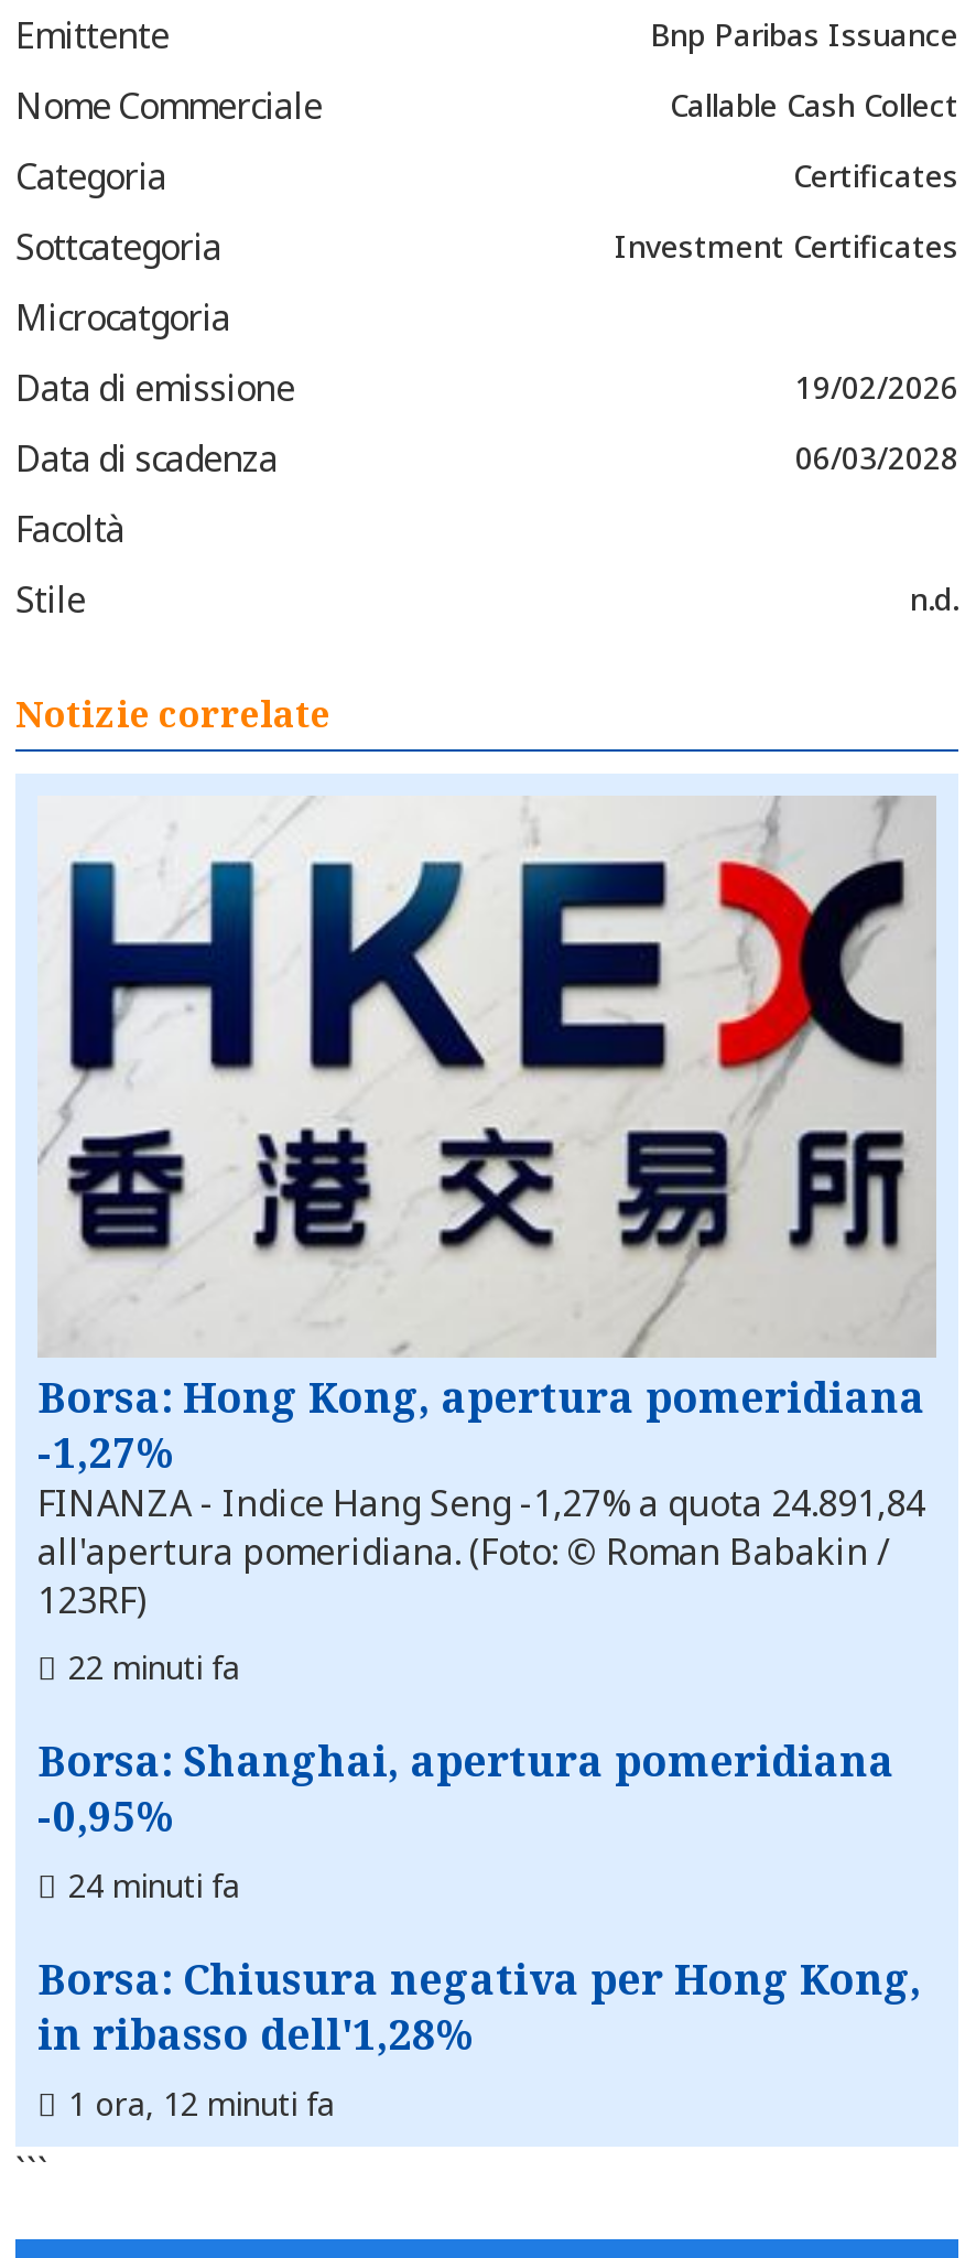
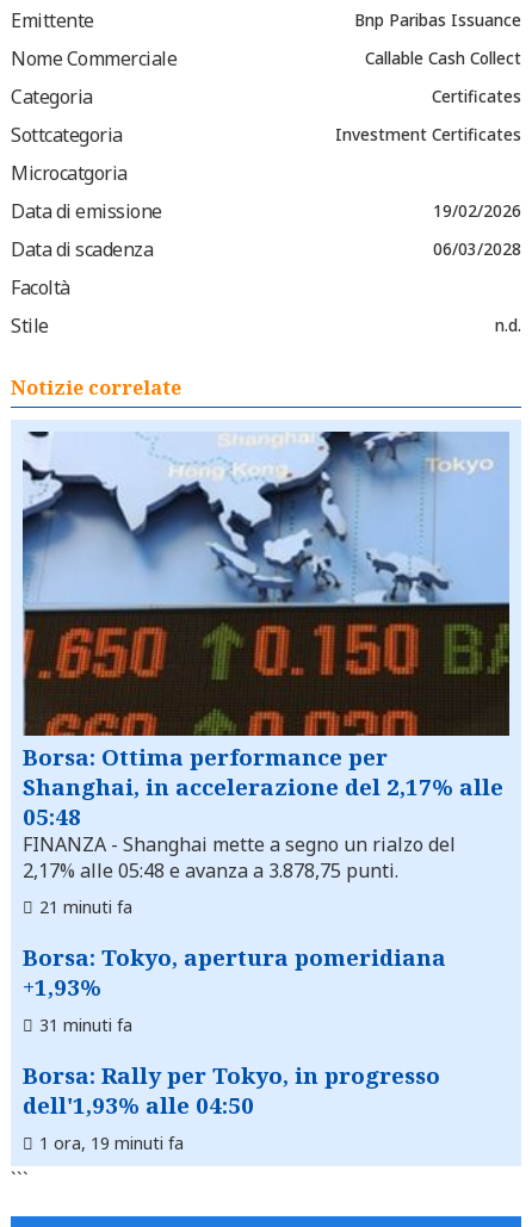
[37,796,936,1625] [image] | Borsa: Hong Kong, apertura pomeridiana | -1,27% | FINANZA - Indice Hang Seng -1,27% a quota 24.891,84 | all'apertura pomeridiana. (Foto: © Roman Babakin / | 123RF) -> [21,430,511,884] [image] | Borsa: Ottima performance per | Shanghai, in accelerazione del 2,17% alle | 05:48 | FINANZA - Shanghai mette a segno un rialzo del | 2,17% alle 05:48 e avanza a 3.878,75 punti.
[68,1647,240,1689] 22 minuti fa -> [39,896,132,918] 21 minuti fa
[37,1733,894,1907] Borsa: Shanghai, apertura pomeridiana | -0,95% | 24 minuti fa -> [23,942,446,1036] Borsa: Tokyo, apertura pomeridiana | +1,93% | 31 minuti fa
[37,1951,921,2125] Borsa: Chiusura negativa per Hong Kong, | in ribasso dell'1,28% | 1 ora, 12 minuti fa -> [23,1060,440,1155] Borsa: Rally per Tokyo, in progresso | dell'1,93% alle 04:50 | 1 ora, 19 minuti fa

